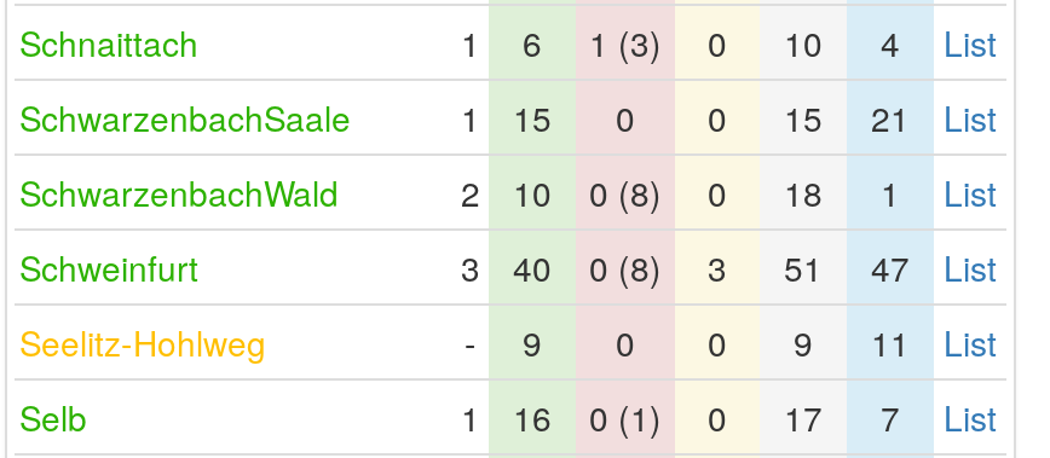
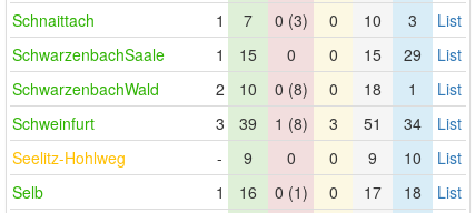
[523,18,542,66] 6 -> [244,9,253,31] 7
[589,18,662,66] 1 (3) -> [274,9,308,31] 0 (3)
[881,18,900,66] 4 -> [408,9,417,31] 3
[461,93,997,141] 1 15 0 0 15 21 List -> [215,43,462,65] 1 15 0 0 15 29 List
[513,243,552,291] 40 -> [239,112,257,134] 39
[589,243,662,291] 0 (8) -> [274,112,308,134] 1 (8)
[871,243,910,291] 47 -> [404,112,422,134] 34
[871,318,910,366] 11 -> [404,146,422,169] 10
[461,393,997,441] 1 16 0 (1) 0 17 7 List -> [215,181,462,203] 1 16 0 (1) 0 17 18 List

